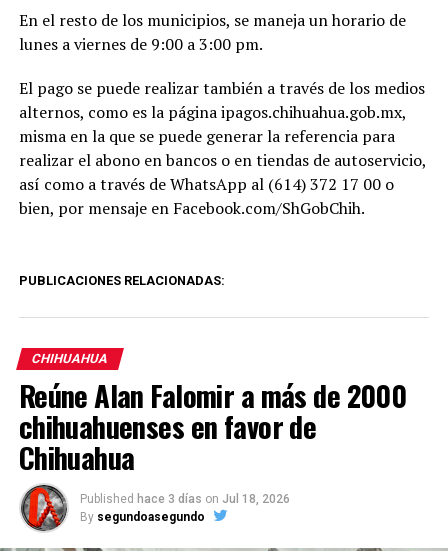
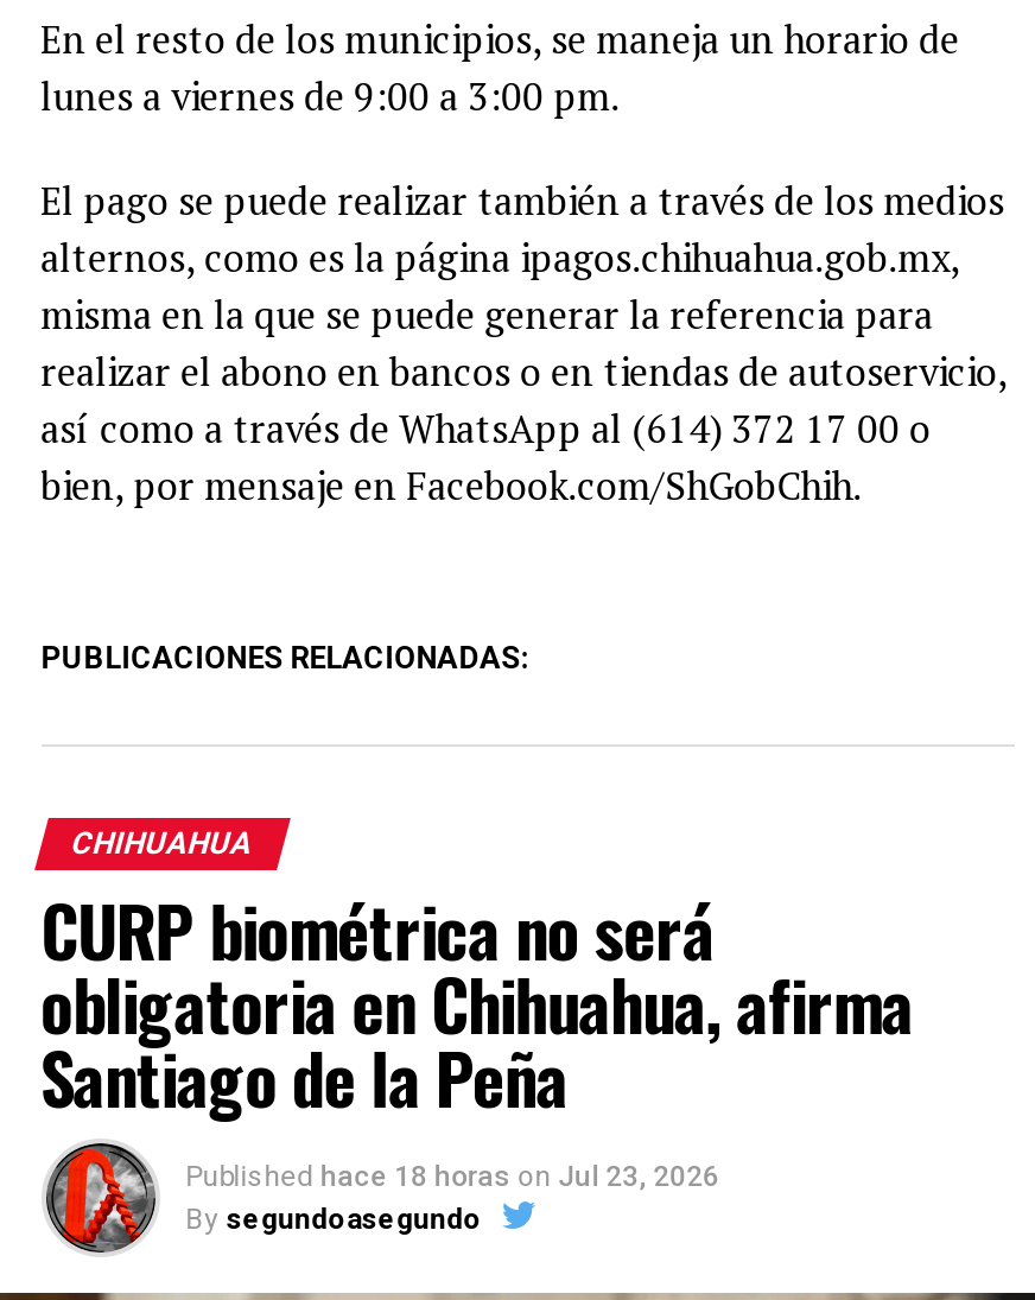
[19,374,406,506] Reúne Alan Falomir a más de 2000 | chihuahuenses en favor de | Chihuahua | Published hace 3 días on Jul 18, 2026 -> [41,879,913,1193] CURP biométrica no será | obligatoria en Chihuahua, afirma | Santiago de la Peña | Published hace 18 horas on Jul 23, 2026

